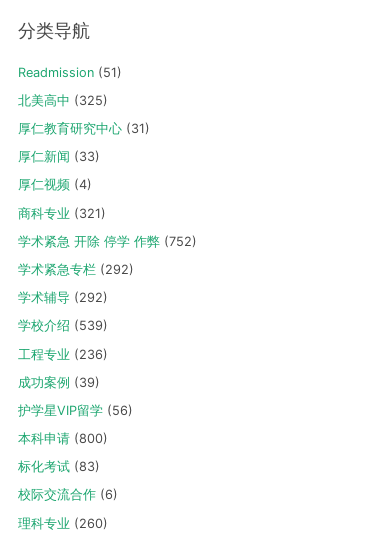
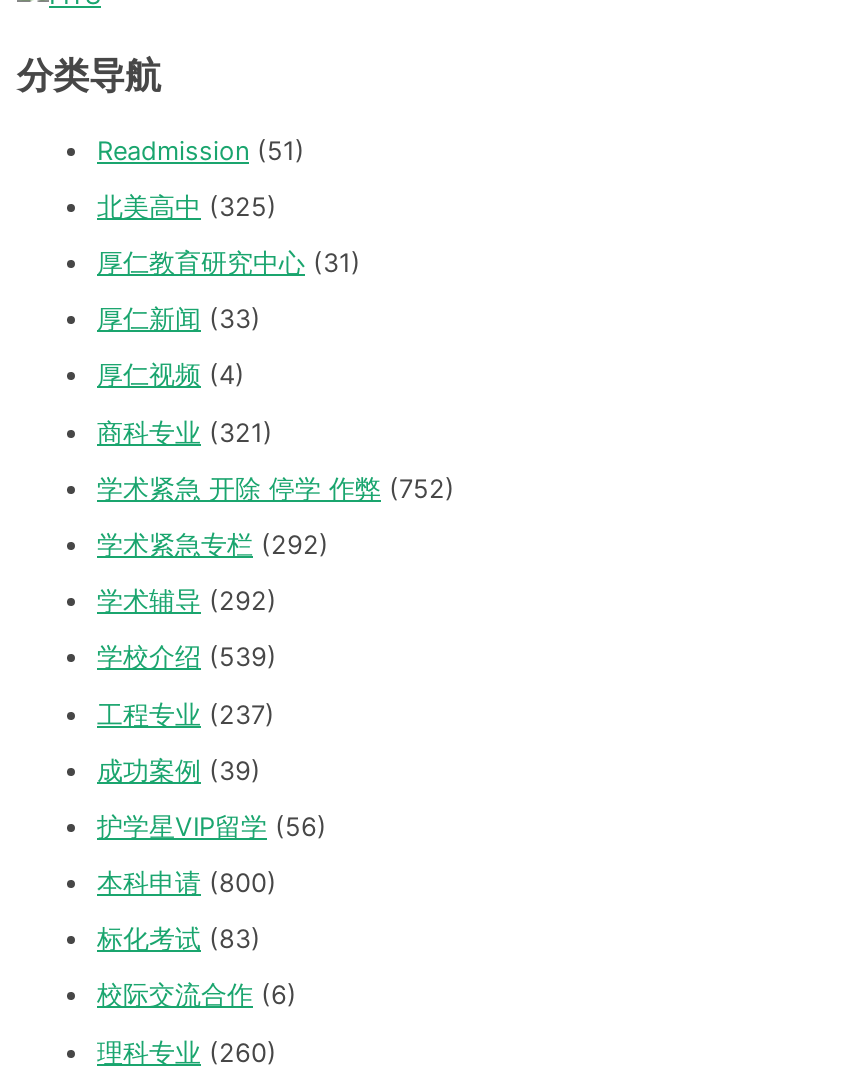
[18,346,108,361] 工程专业(236) -> [97,699,275,729] 工程专业(237)

